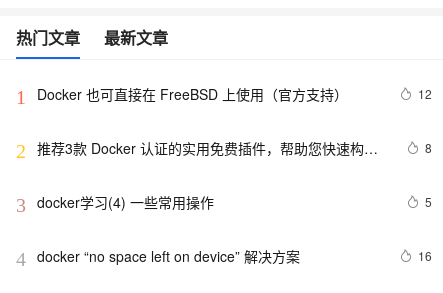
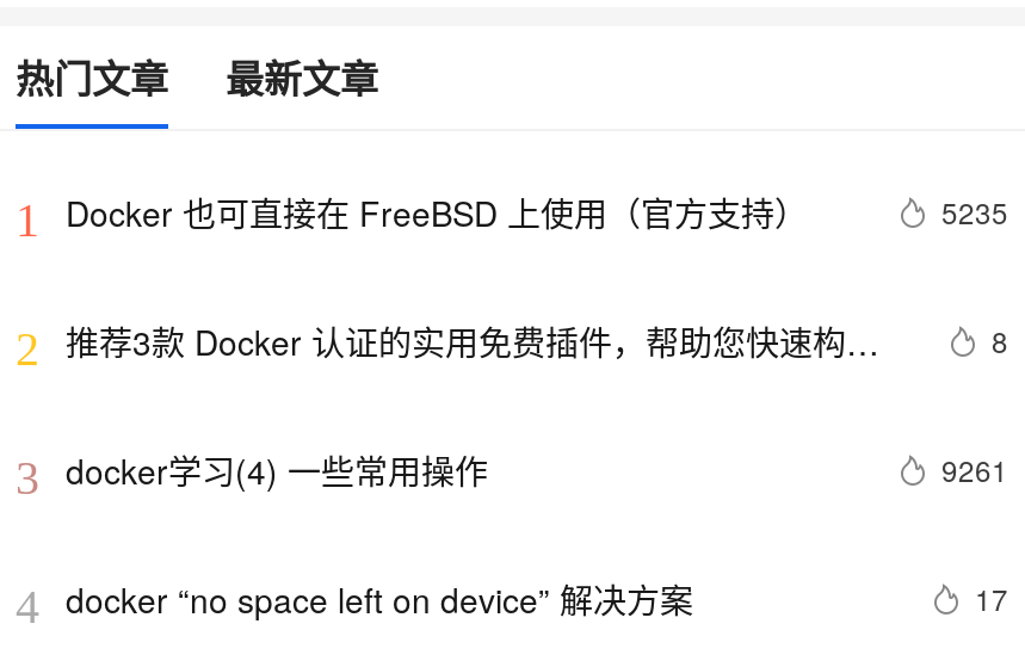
[418,85,432,102] 12 -> [941,191,1008,231] 5235
[425,193,432,210] 5 -> [941,449,1008,489] 9261
[418,247,432,264] 16 -> [975,578,1008,618] 17

